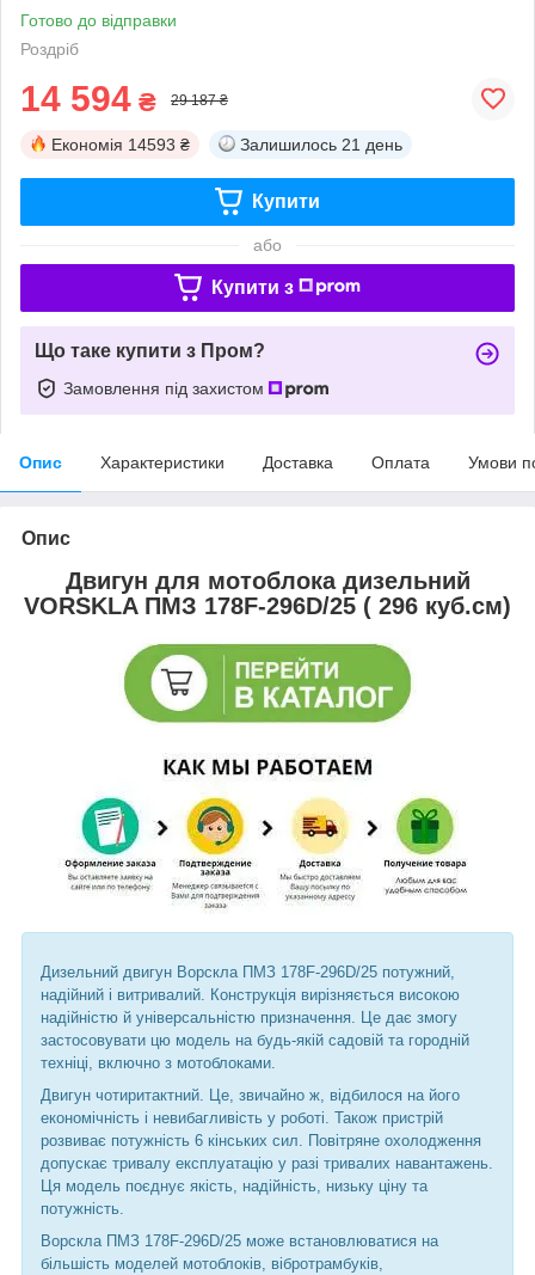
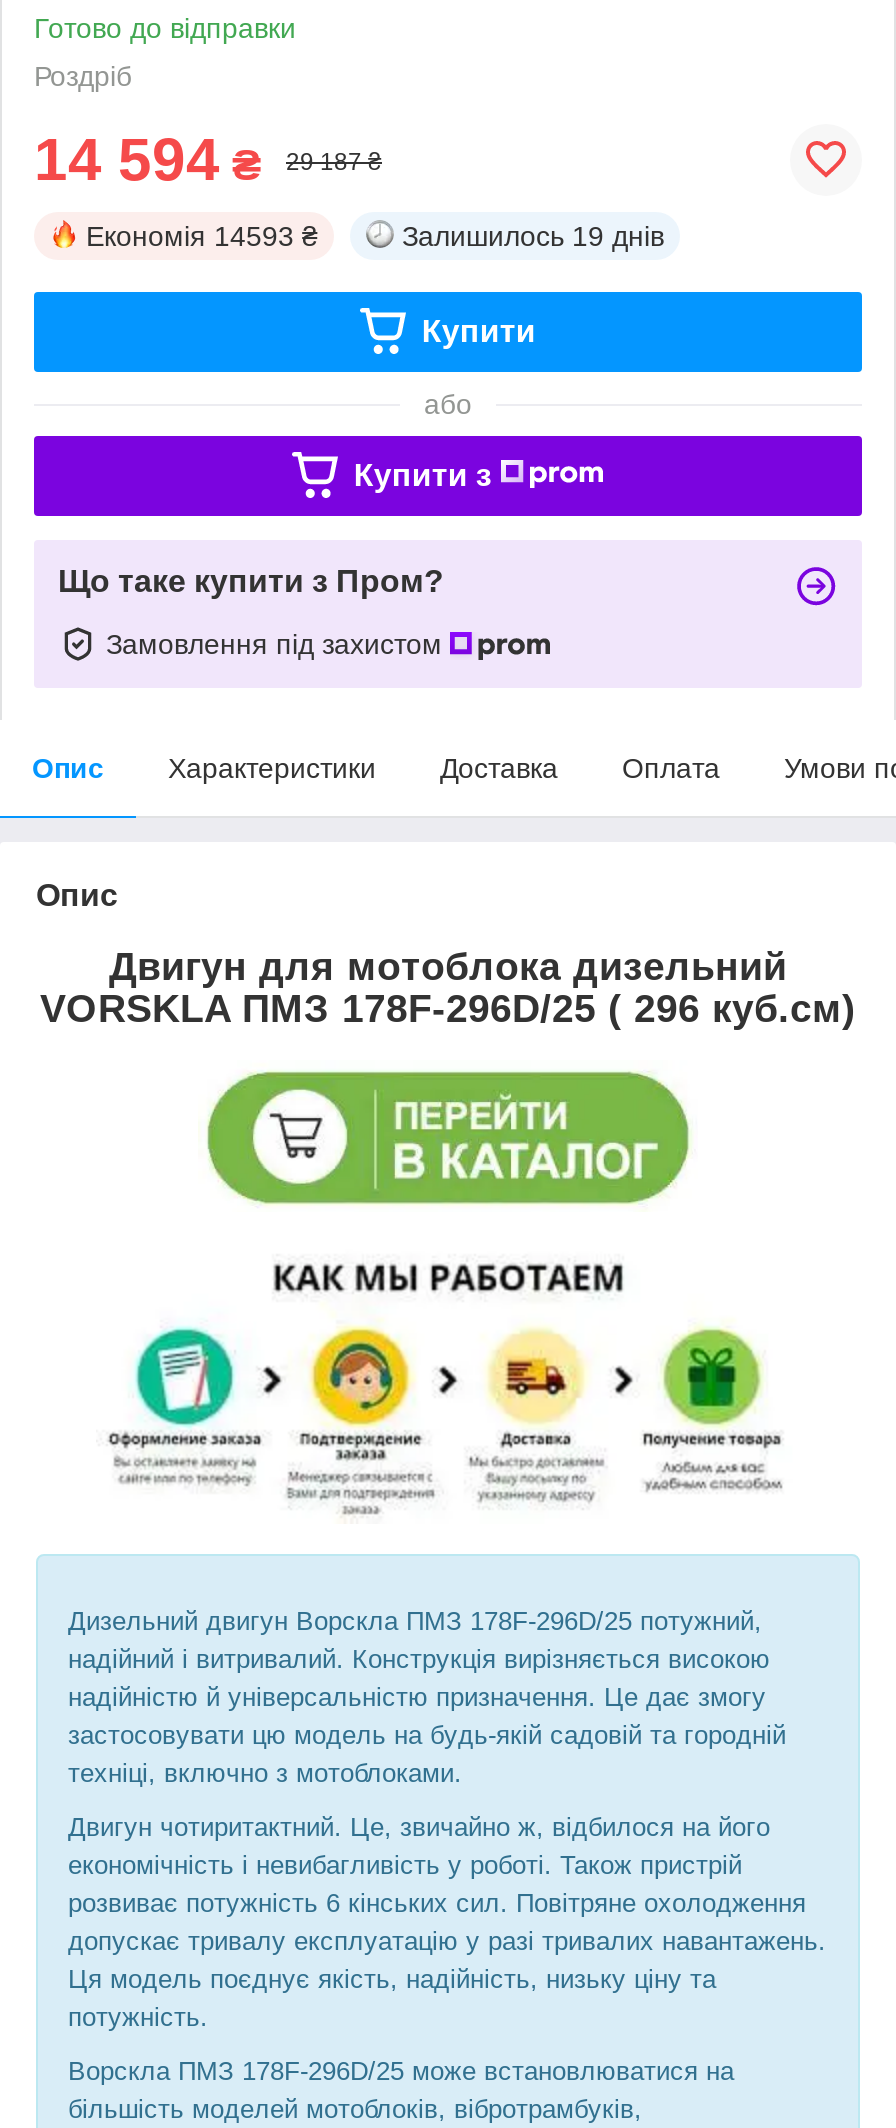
[240,135,402,154] Залишилось 21 день -> [402,220,664,252] Залишилось 19 днів

